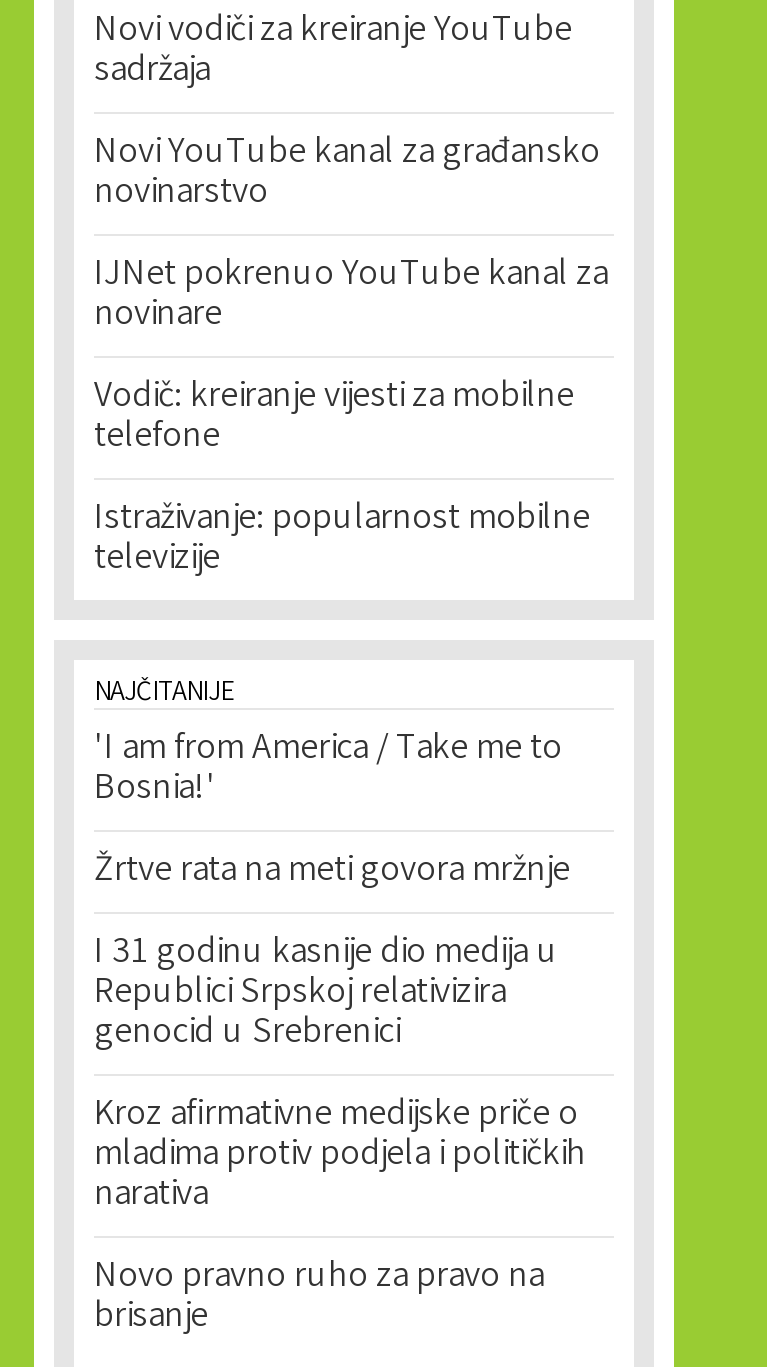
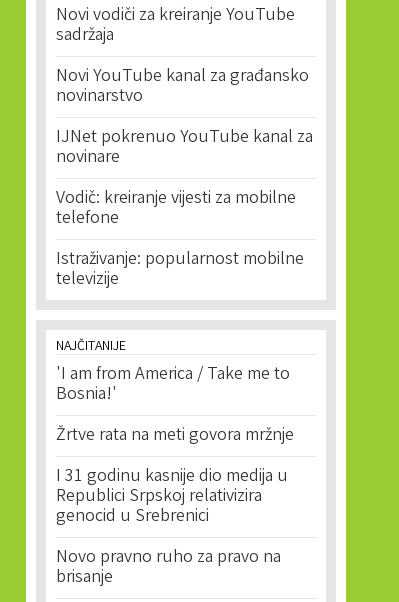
[94,1090,586,1222] Kroz afirmativne medijske priče o | mladima protiv podjela i političkih | narativa -> none

